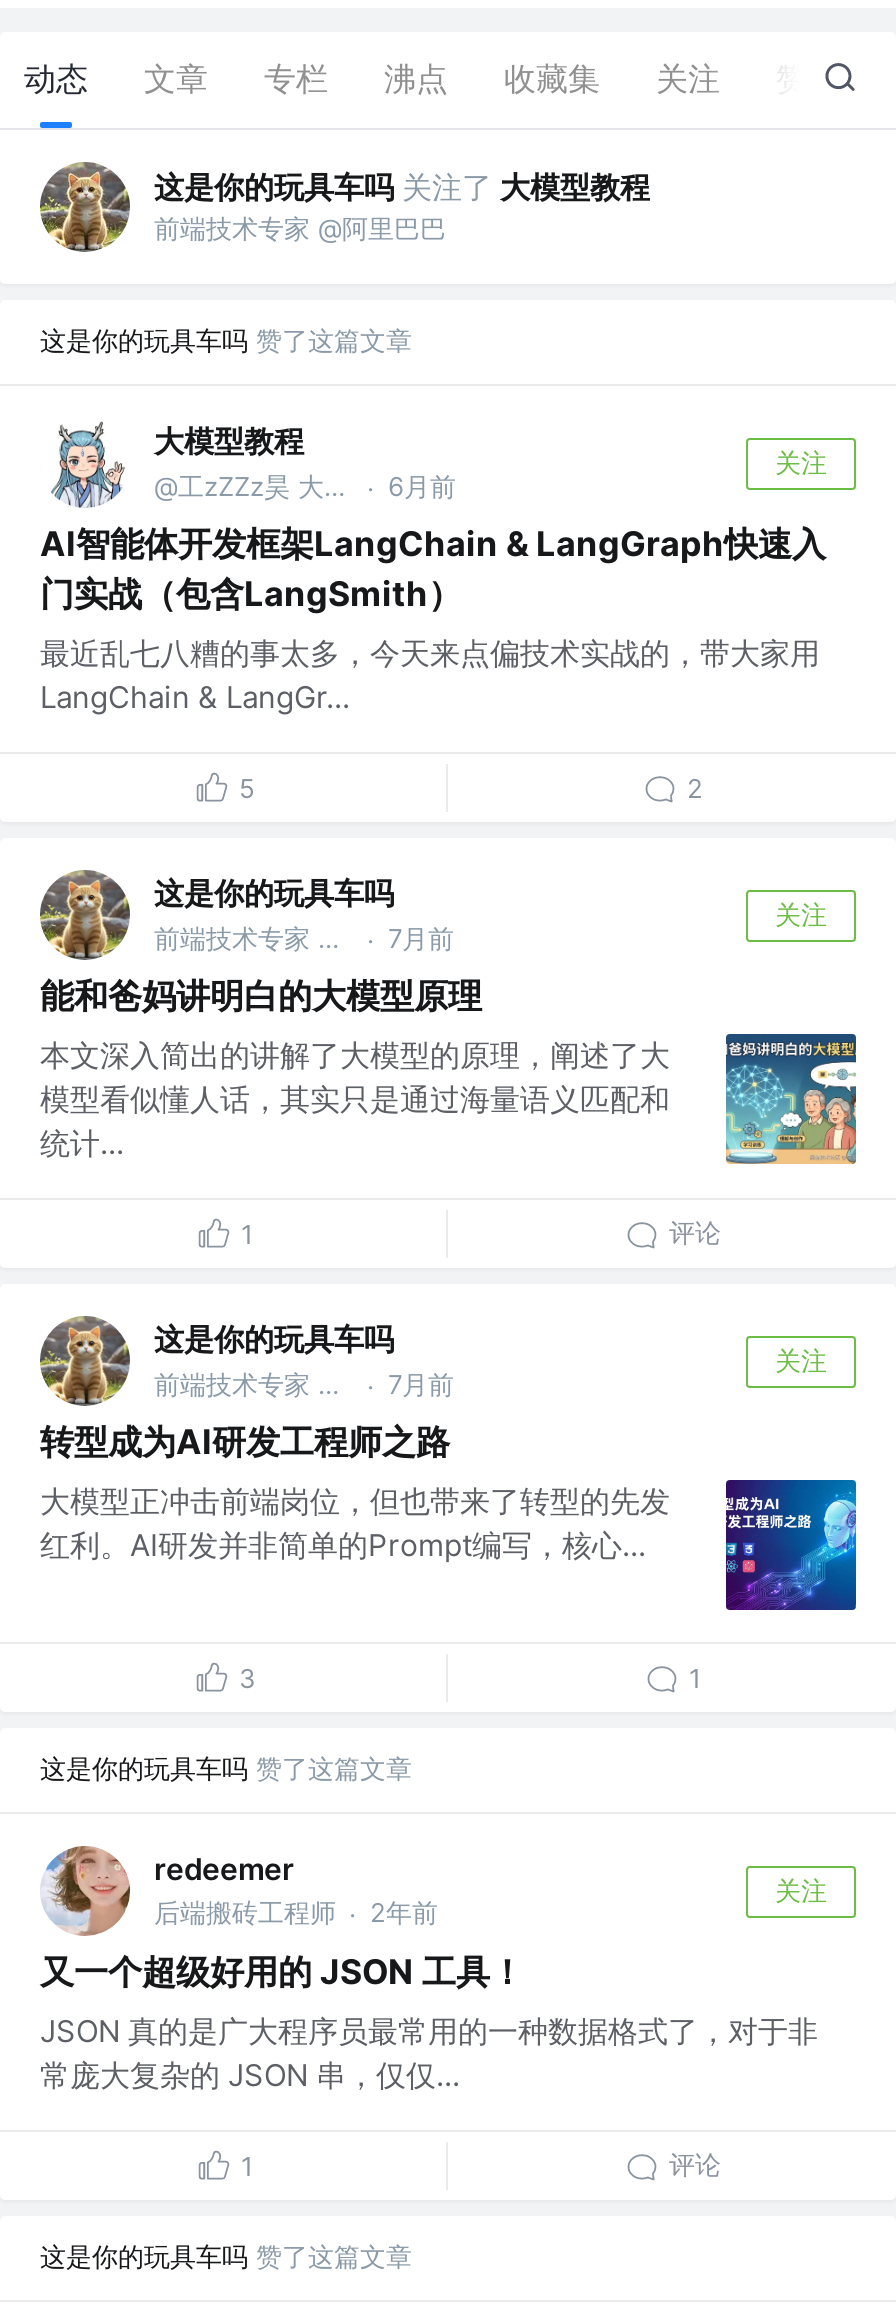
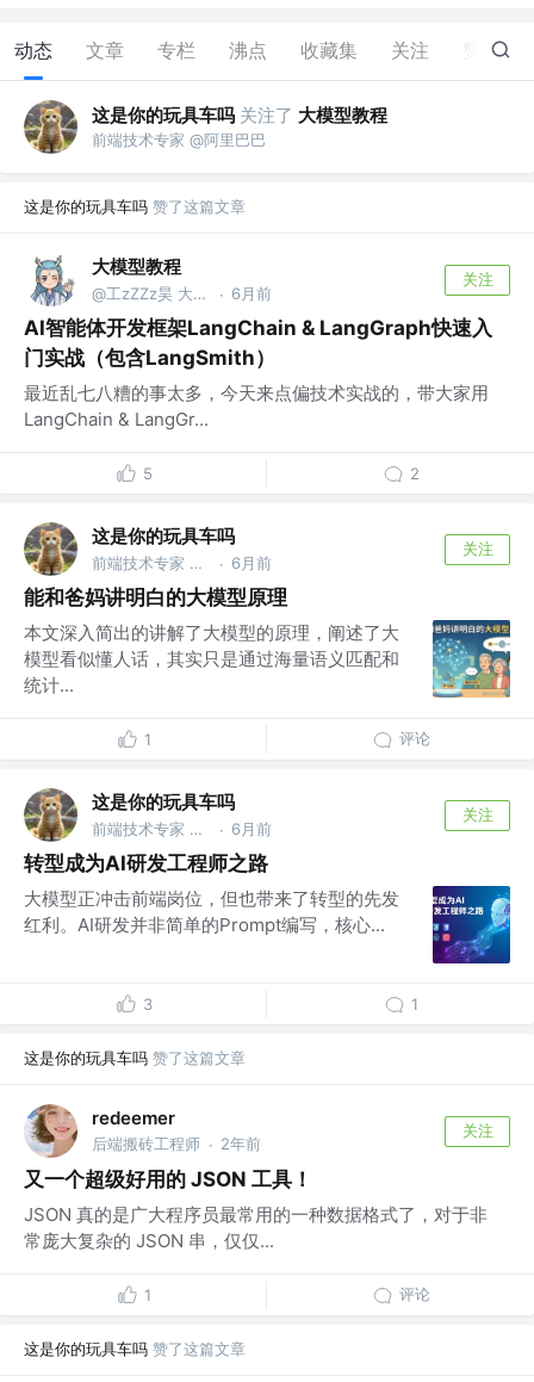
[367,921,454,955] · 7月前 -> [219,553,272,573] · 6月前
[367,1367,454,1401] · 7月前 -> [219,819,272,839] · 6月前

